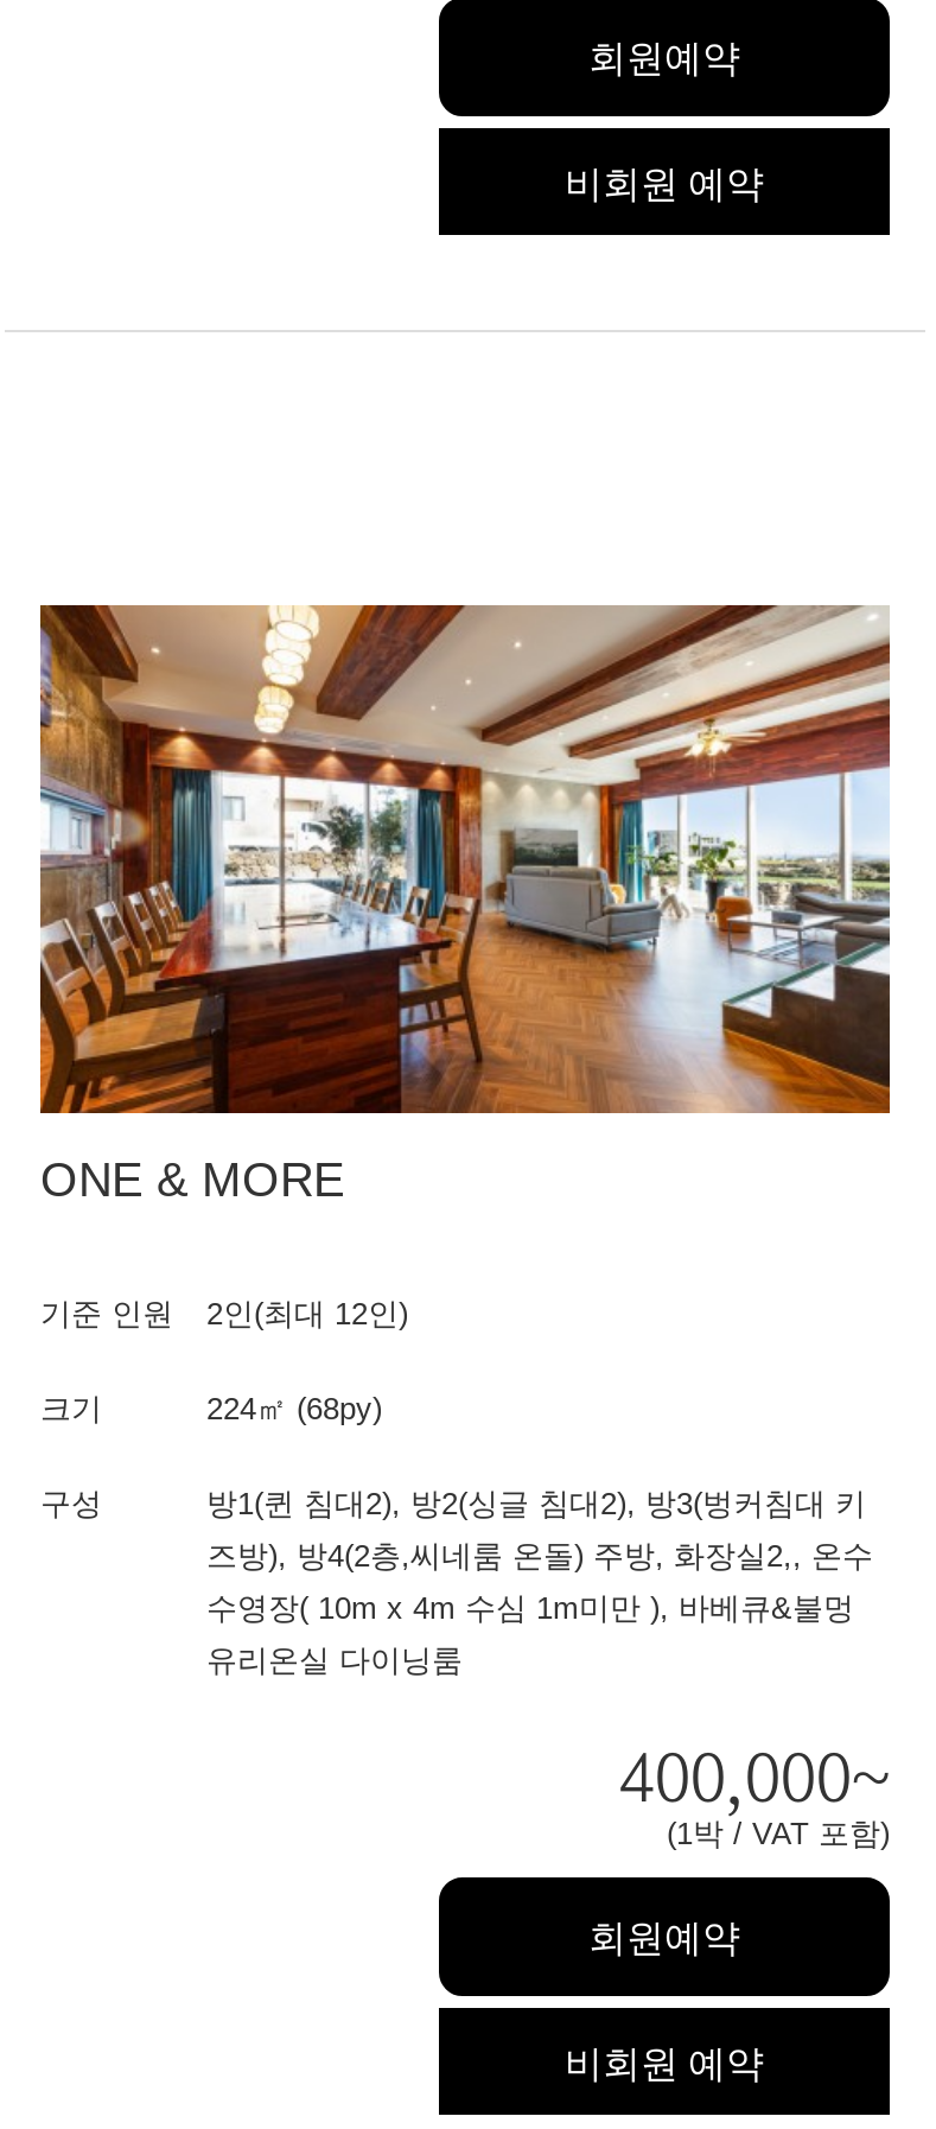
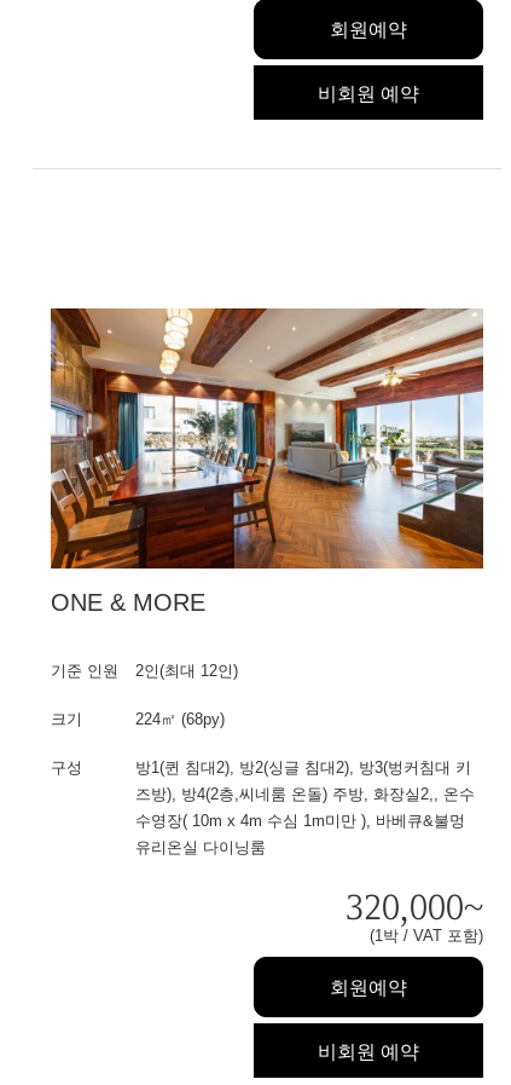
[619,1746,890,1817] 400,000~ -> [345,890,483,926] 320,000~

